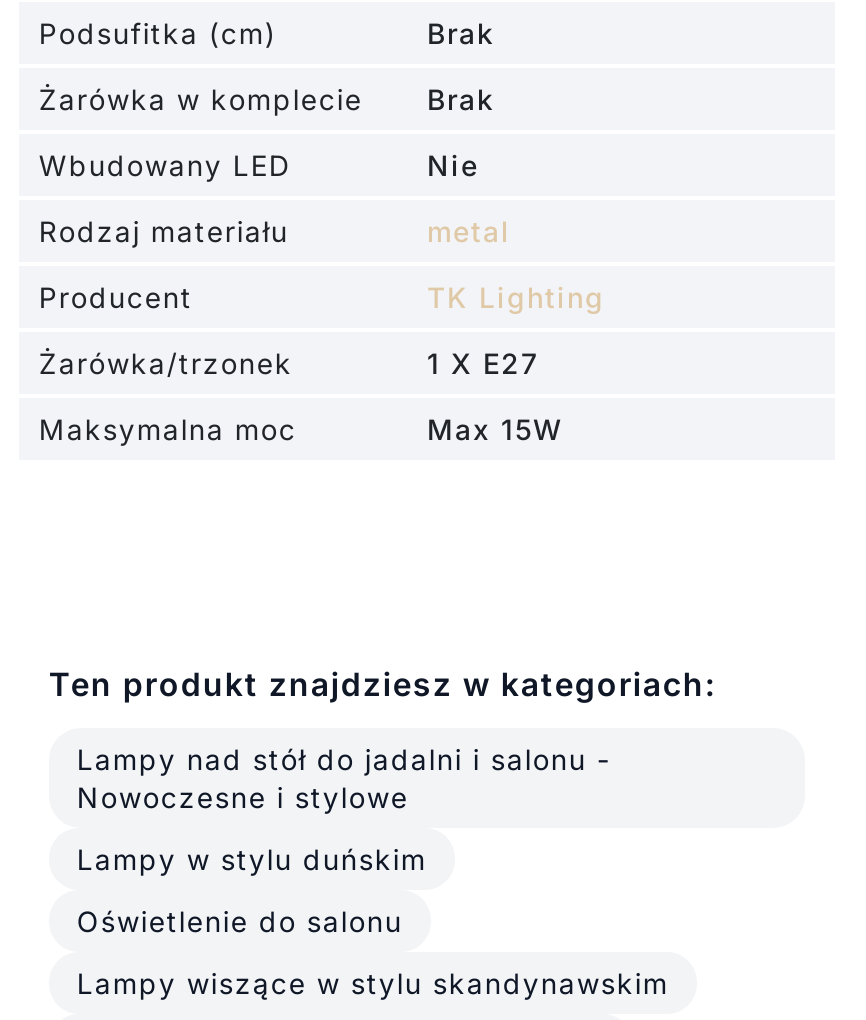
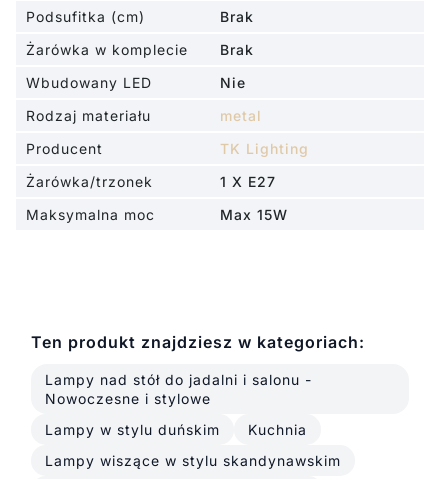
[77,905,403,939] Oświetlenie do salonu -> [248,421,307,438] Kuchnia

